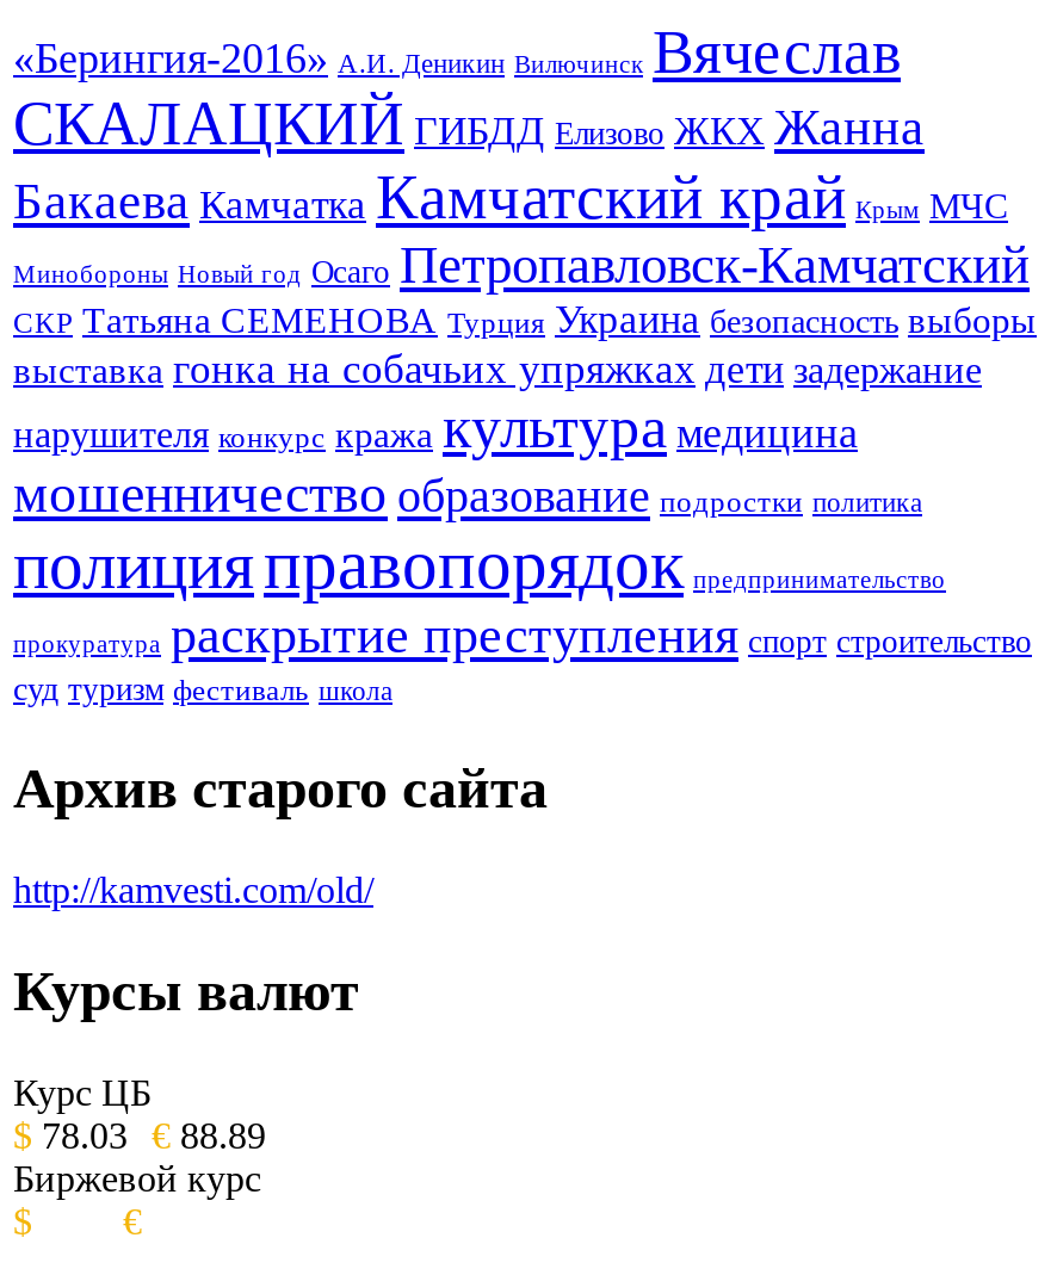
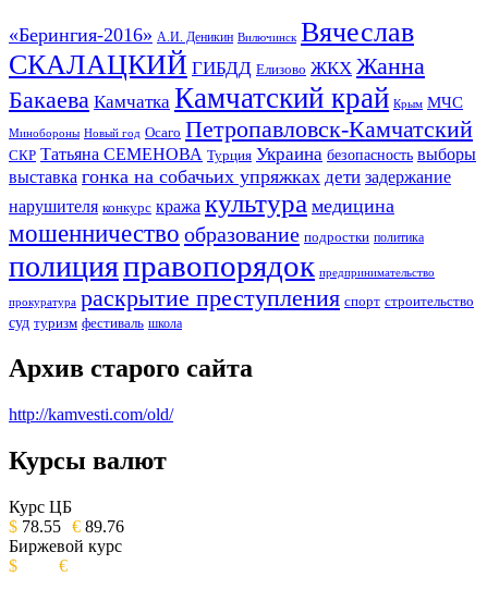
[13,1114,266,1155] $ 78.03 € 88.89 -> [9,517,124,535] $ 78.55 € 89.76

